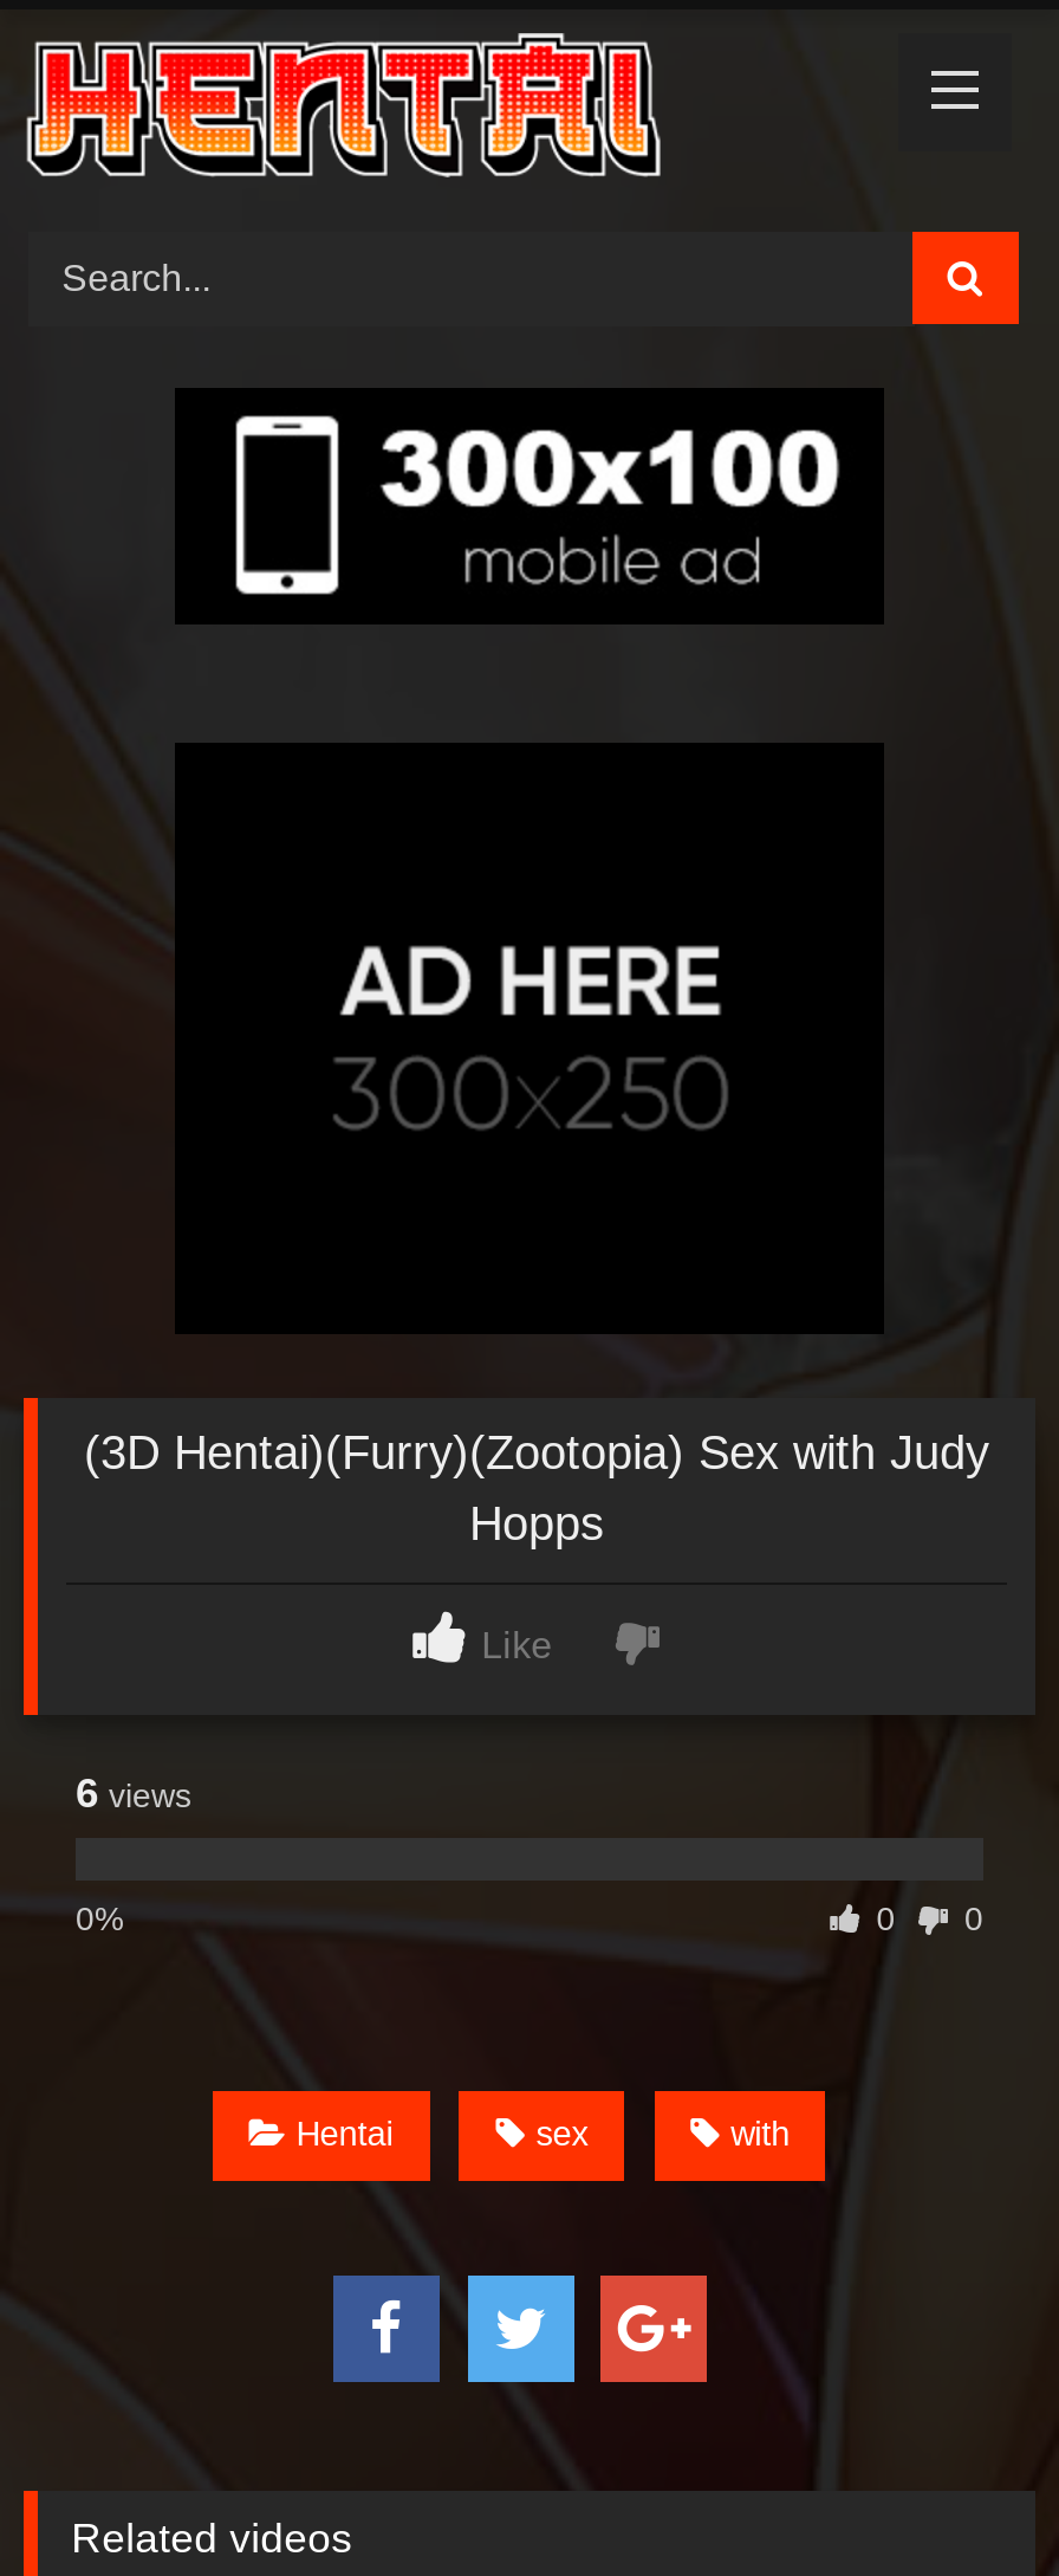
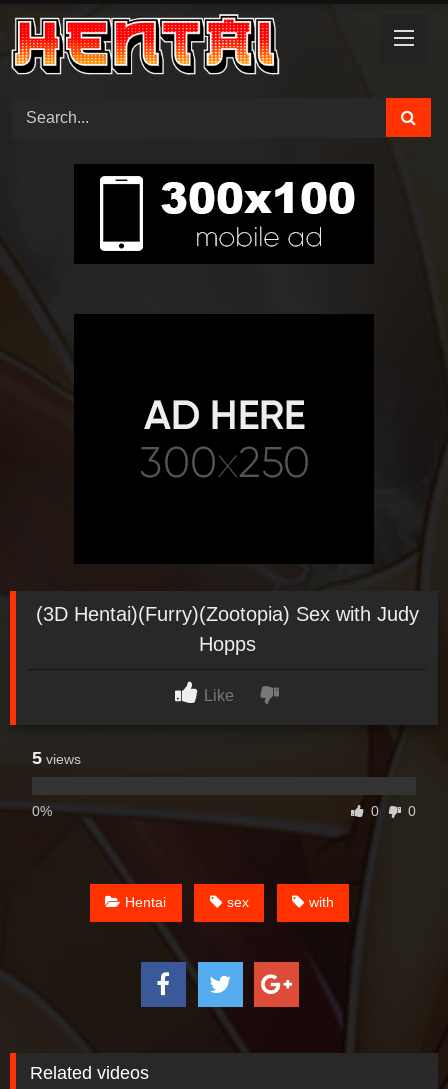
[76,1770,191,1817] 6 views -> [32,748,81,768] 5 views

